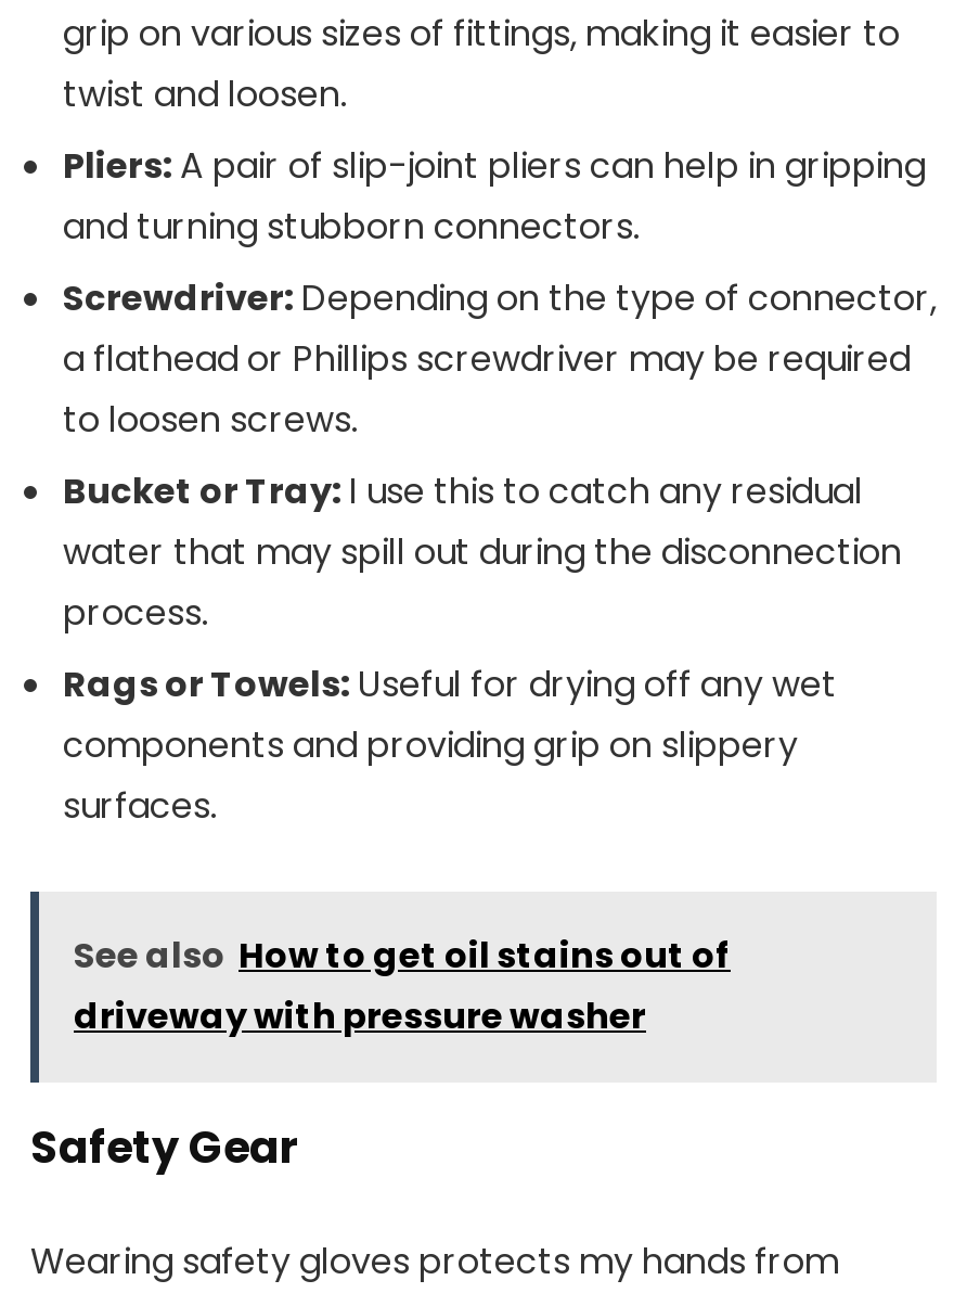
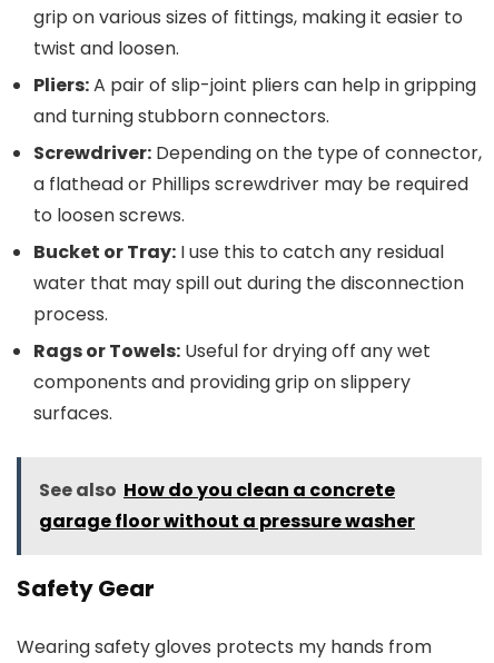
[74,930,731,1041] See also How to get oil stains out of | driveway with pressure washer -> [39,477,415,534] See also How do you clean a concrete | garage floor without a pressure washer

